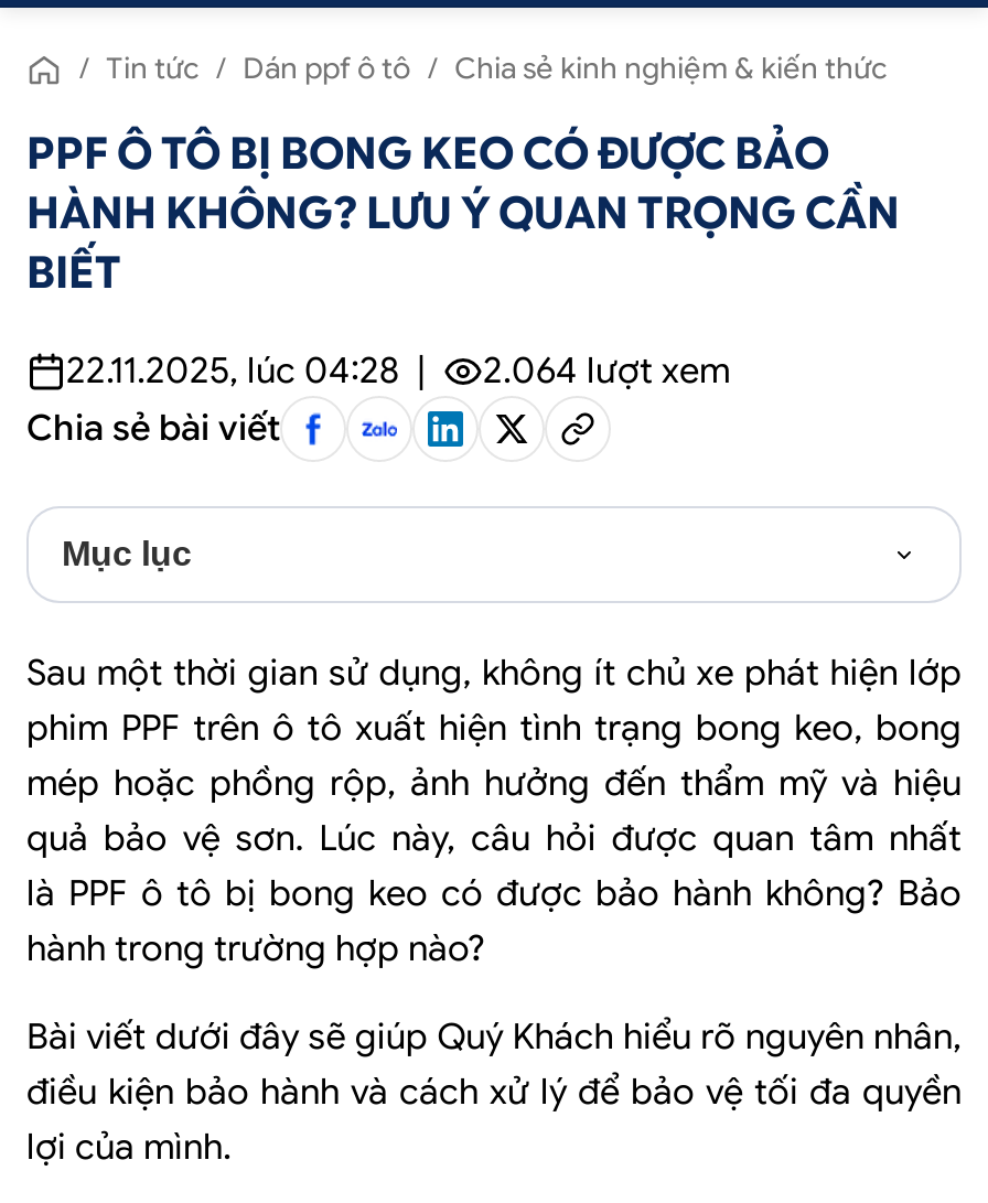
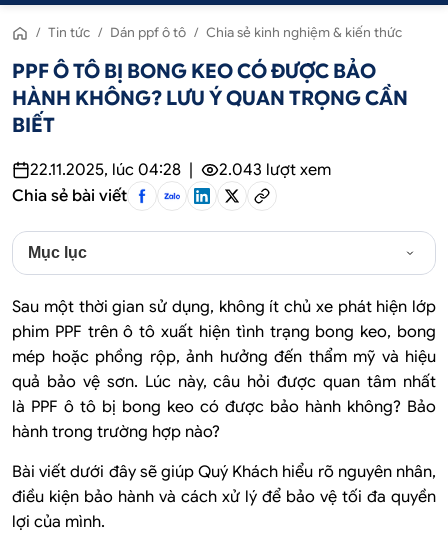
[483,350,730,394] 2.064 lượt xem -> [219,160,331,180] 2.043 lượt xem

